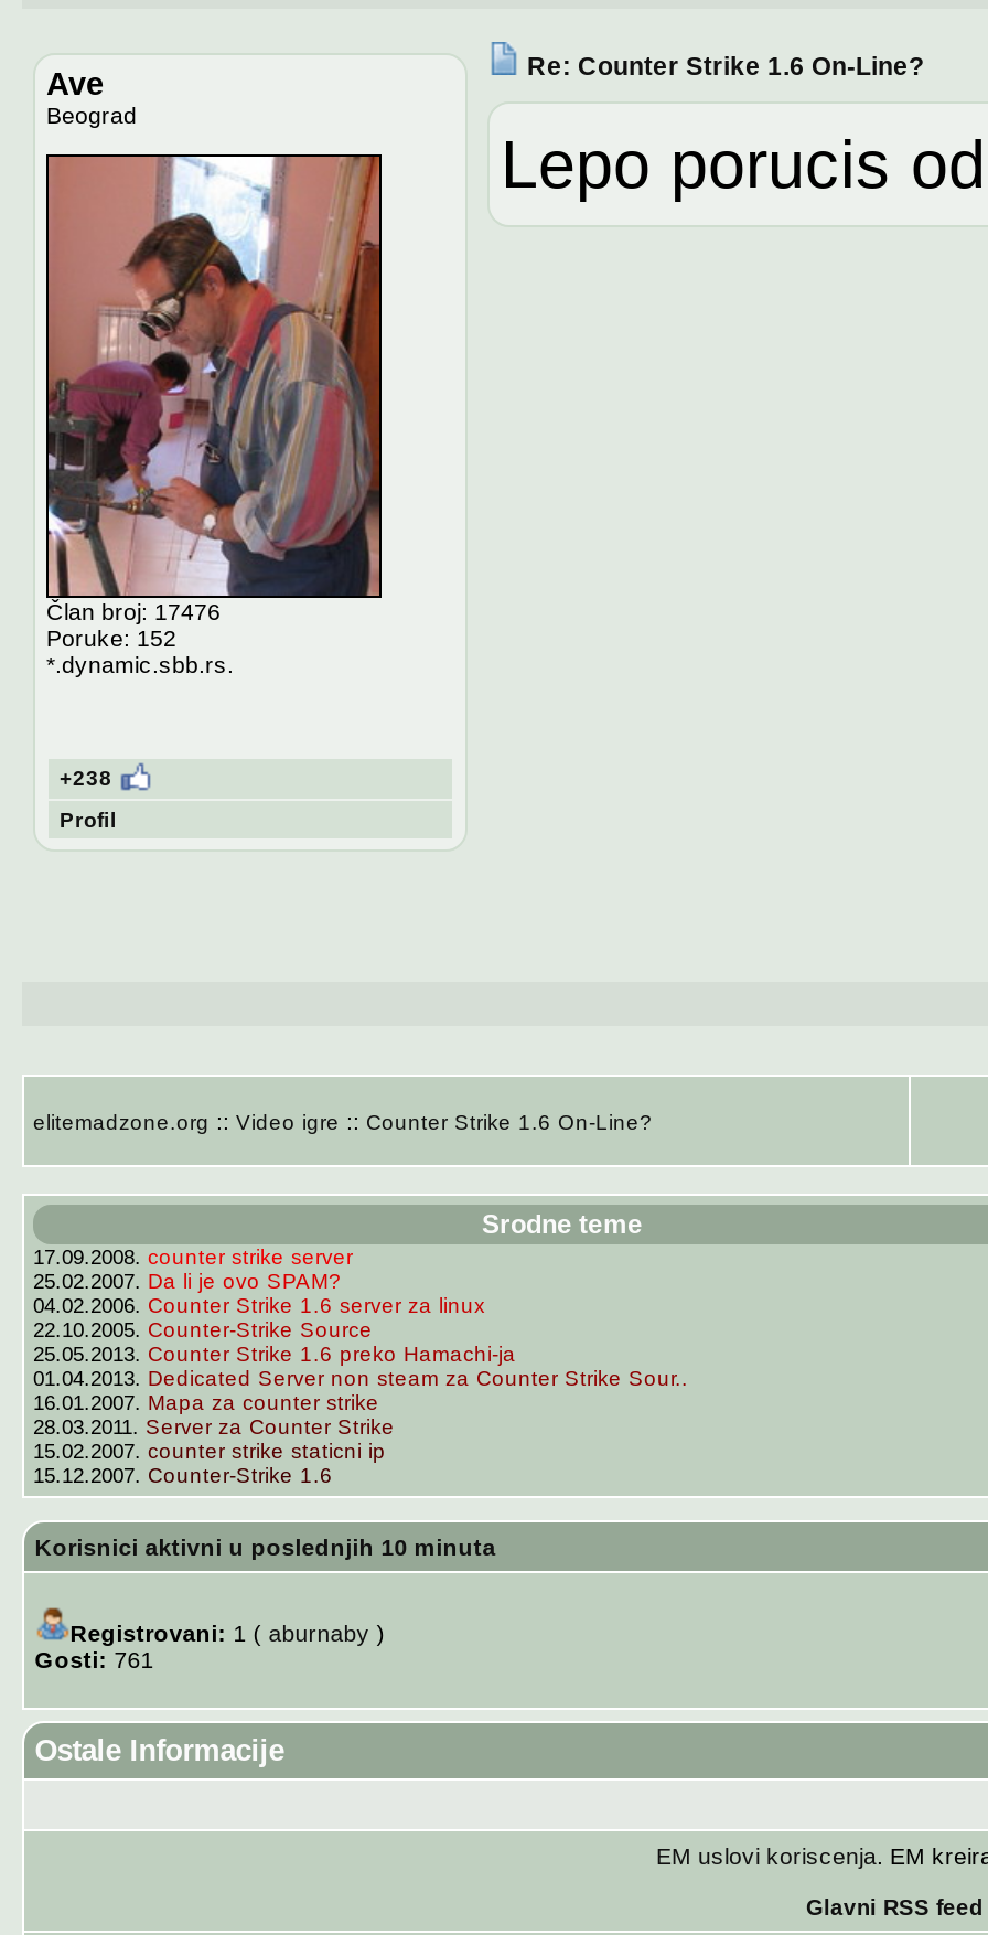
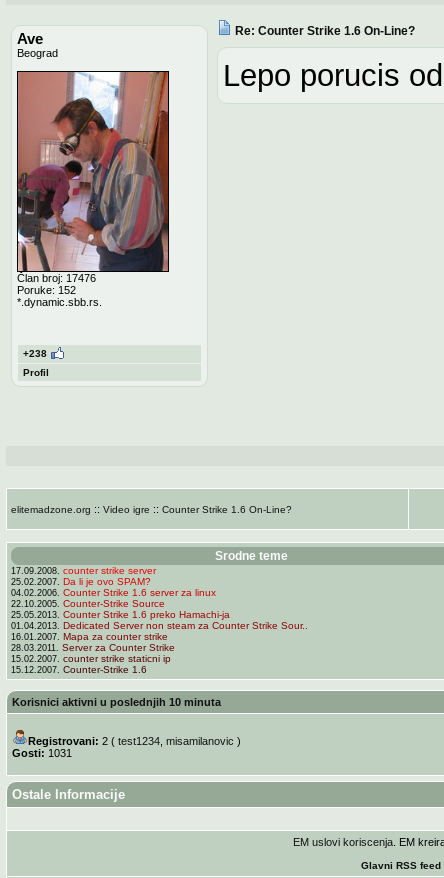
[35,1620,385,1673] Registrovani: 1 (aburnaby) | Gosti:761 -> [12,735,241,759] Registrovani: 2 (test1234, misamilanovic) | Gosti:1031

